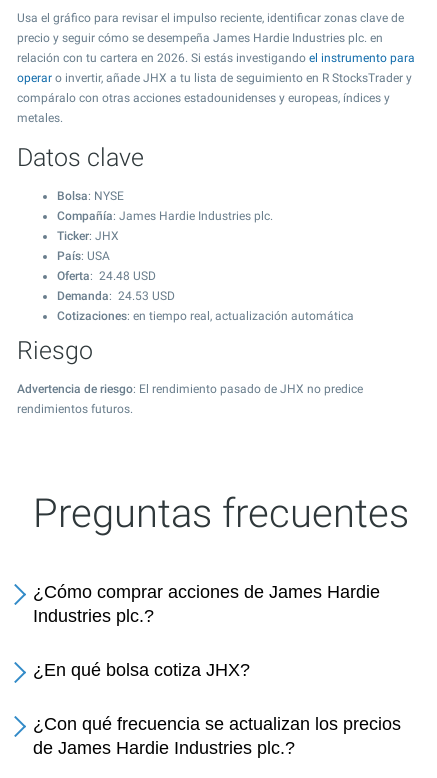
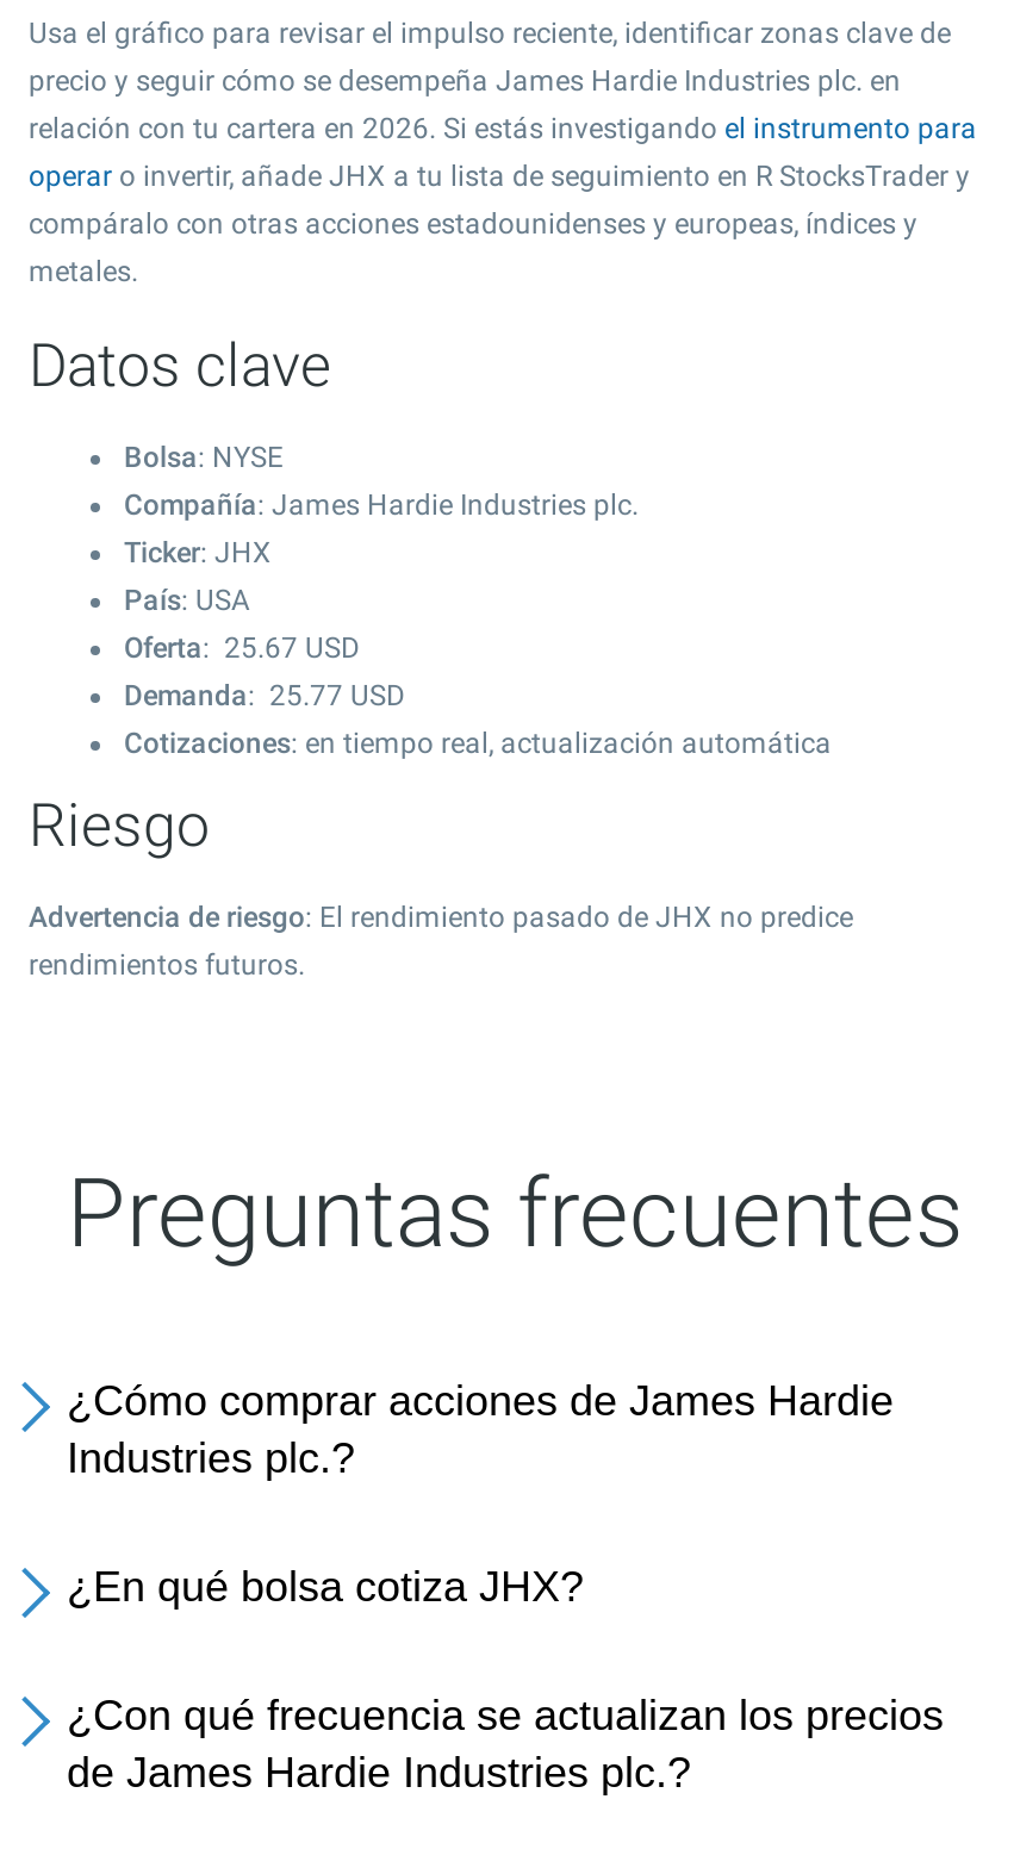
[57,269,156,283] Oferta: 24.48 USD -> [124,631,360,665] Oferta: 25.67 USD
[57,289,175,303] Demanda: 24.53 USD -> [124,679,405,712] Demanda: 25.77 USD

